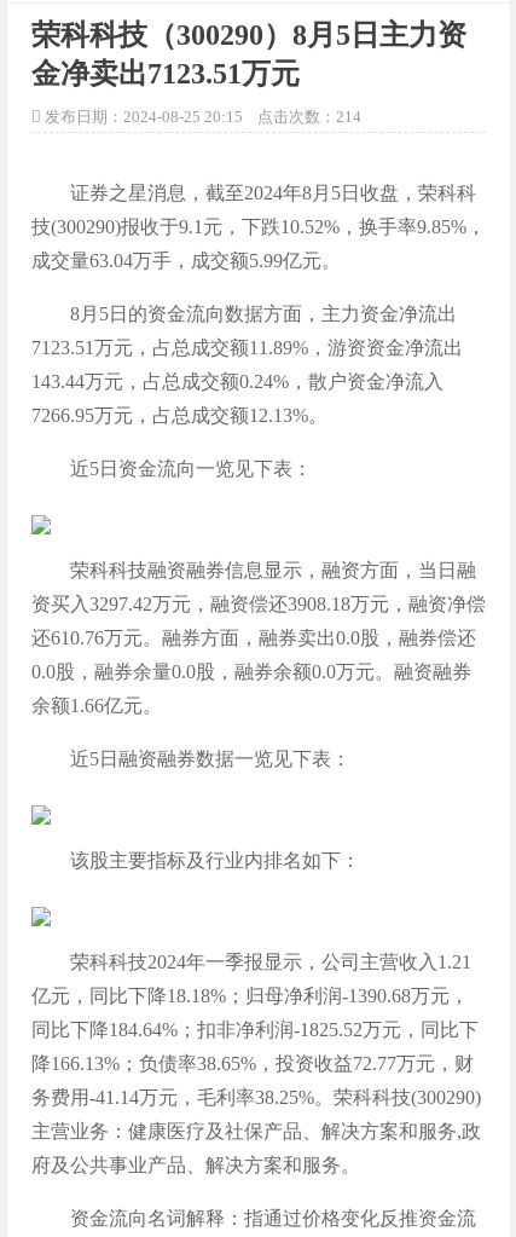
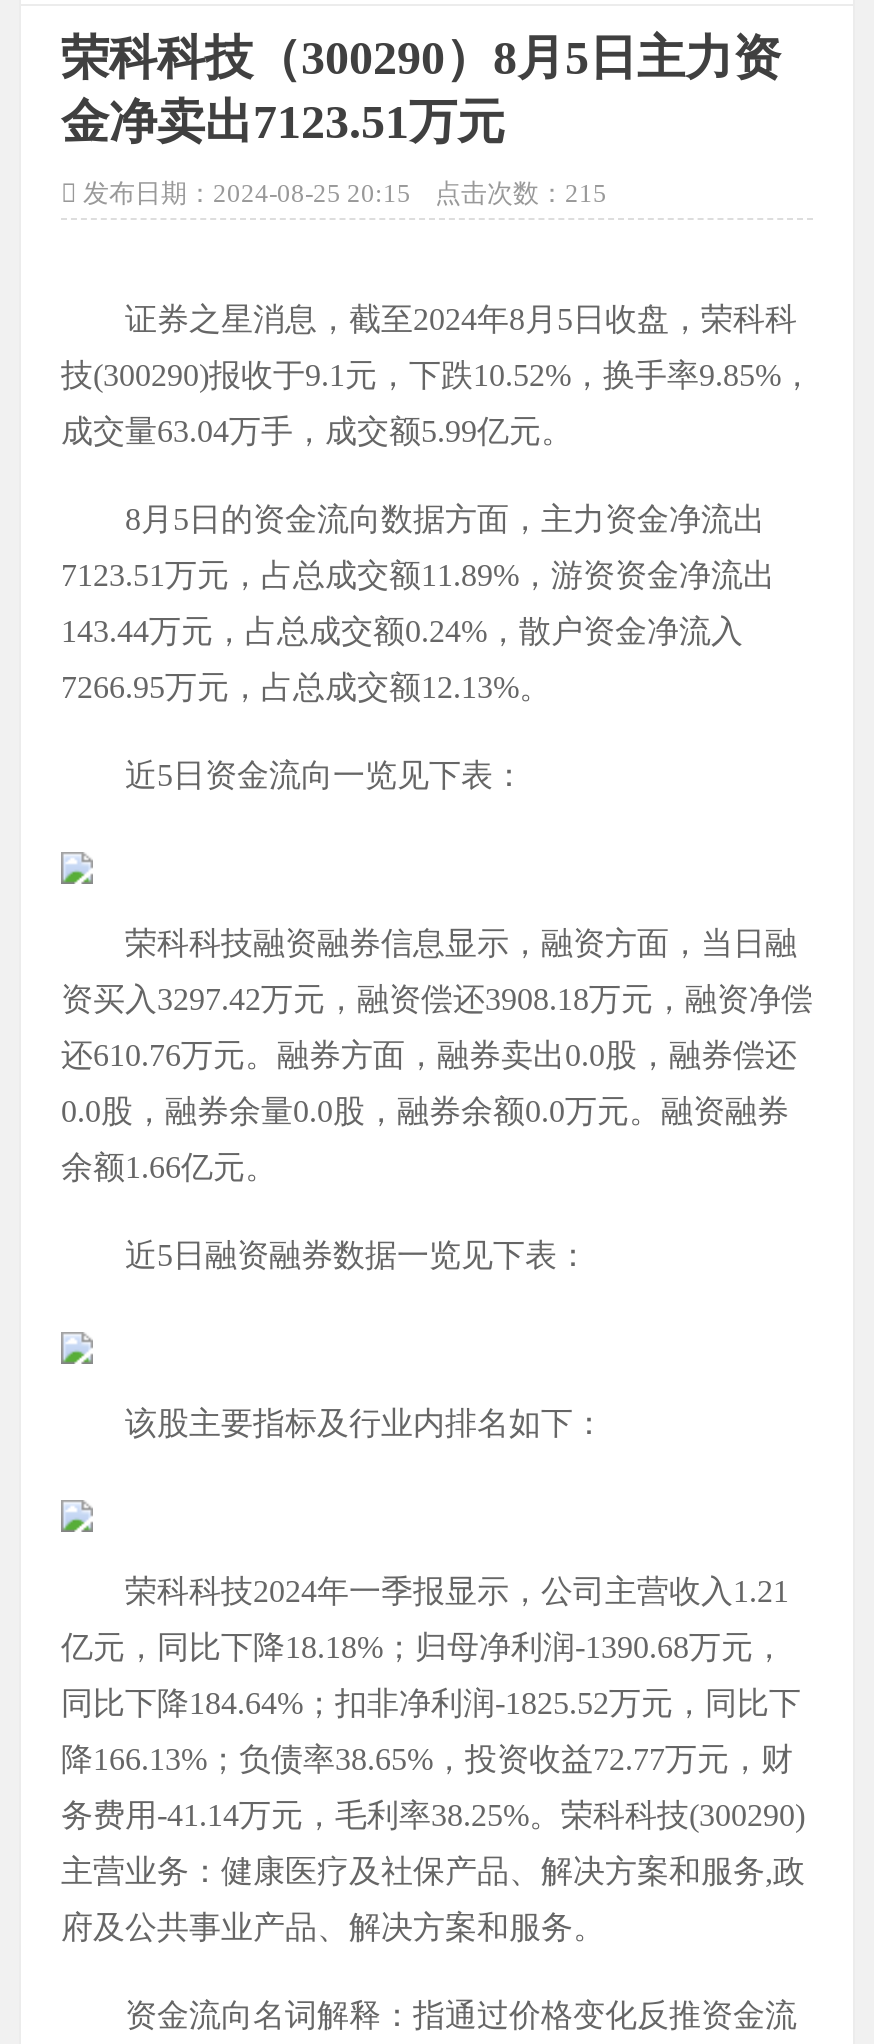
[45,108,361,126] 发布日期：2024-08-25 20:15 点击次数：214 -> [83,178,607,208] 发布日期：2024-08-25 20:15 点击次数：215

